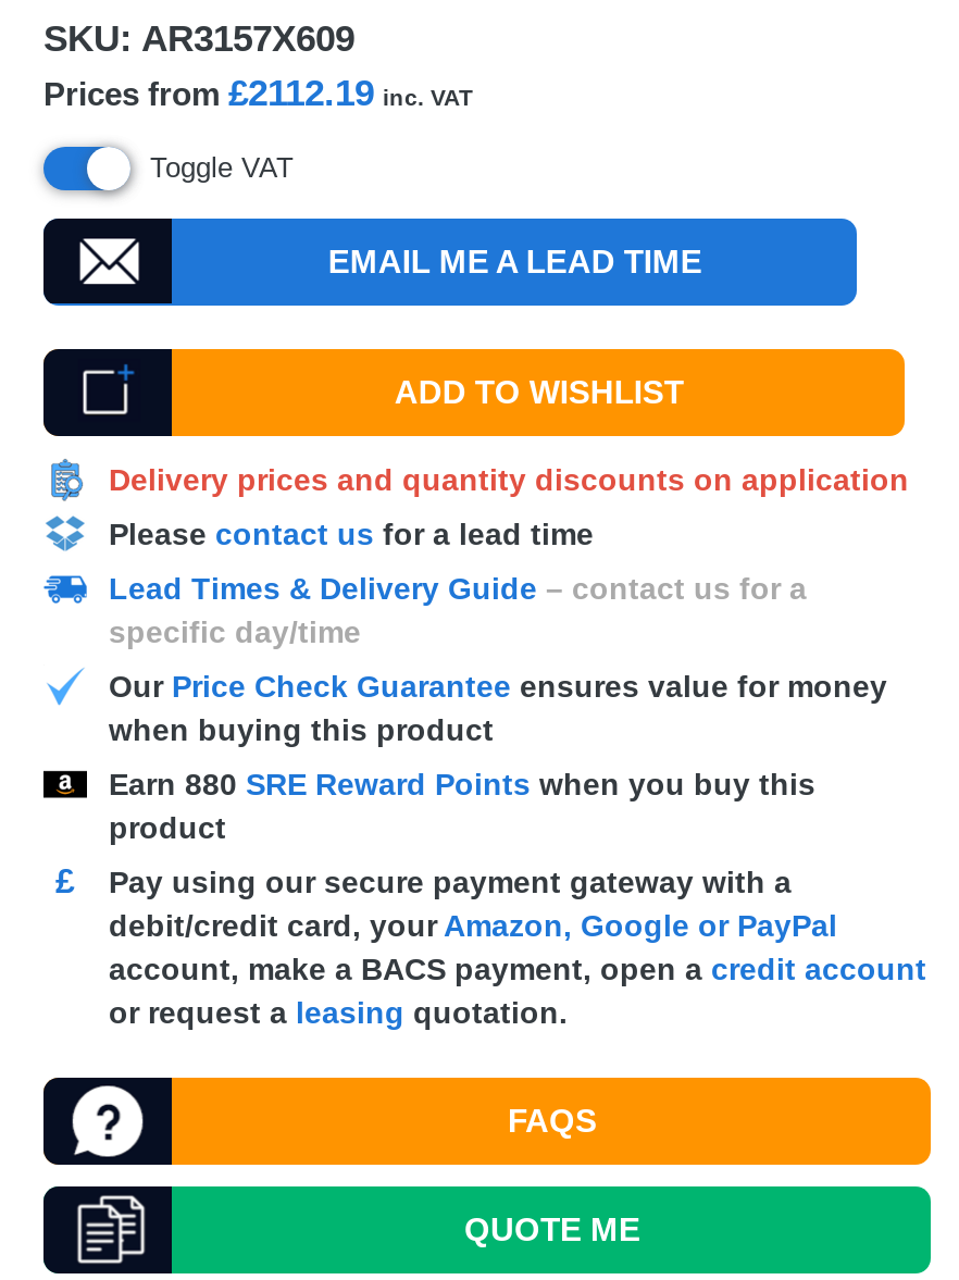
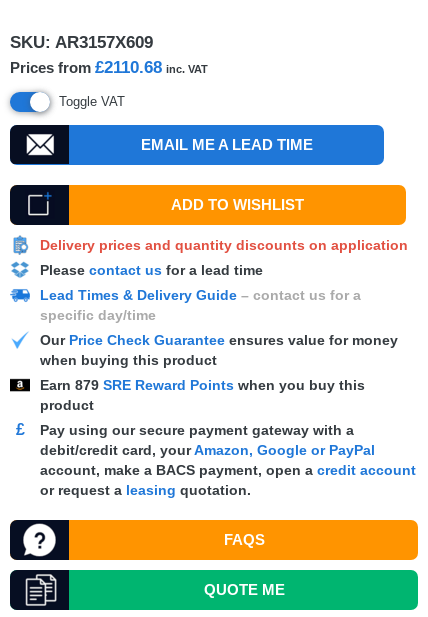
[43,73,474,114] Prices from £2112.19 inc. VAT -> [10,58,208,77] Prices from £2110.68 inc. VAT
[109,767,815,801] Earn 880 SRE Reward Points when you buy this -> [40,377,365,393] Earn 879 SRE Reward Points when you buy this

